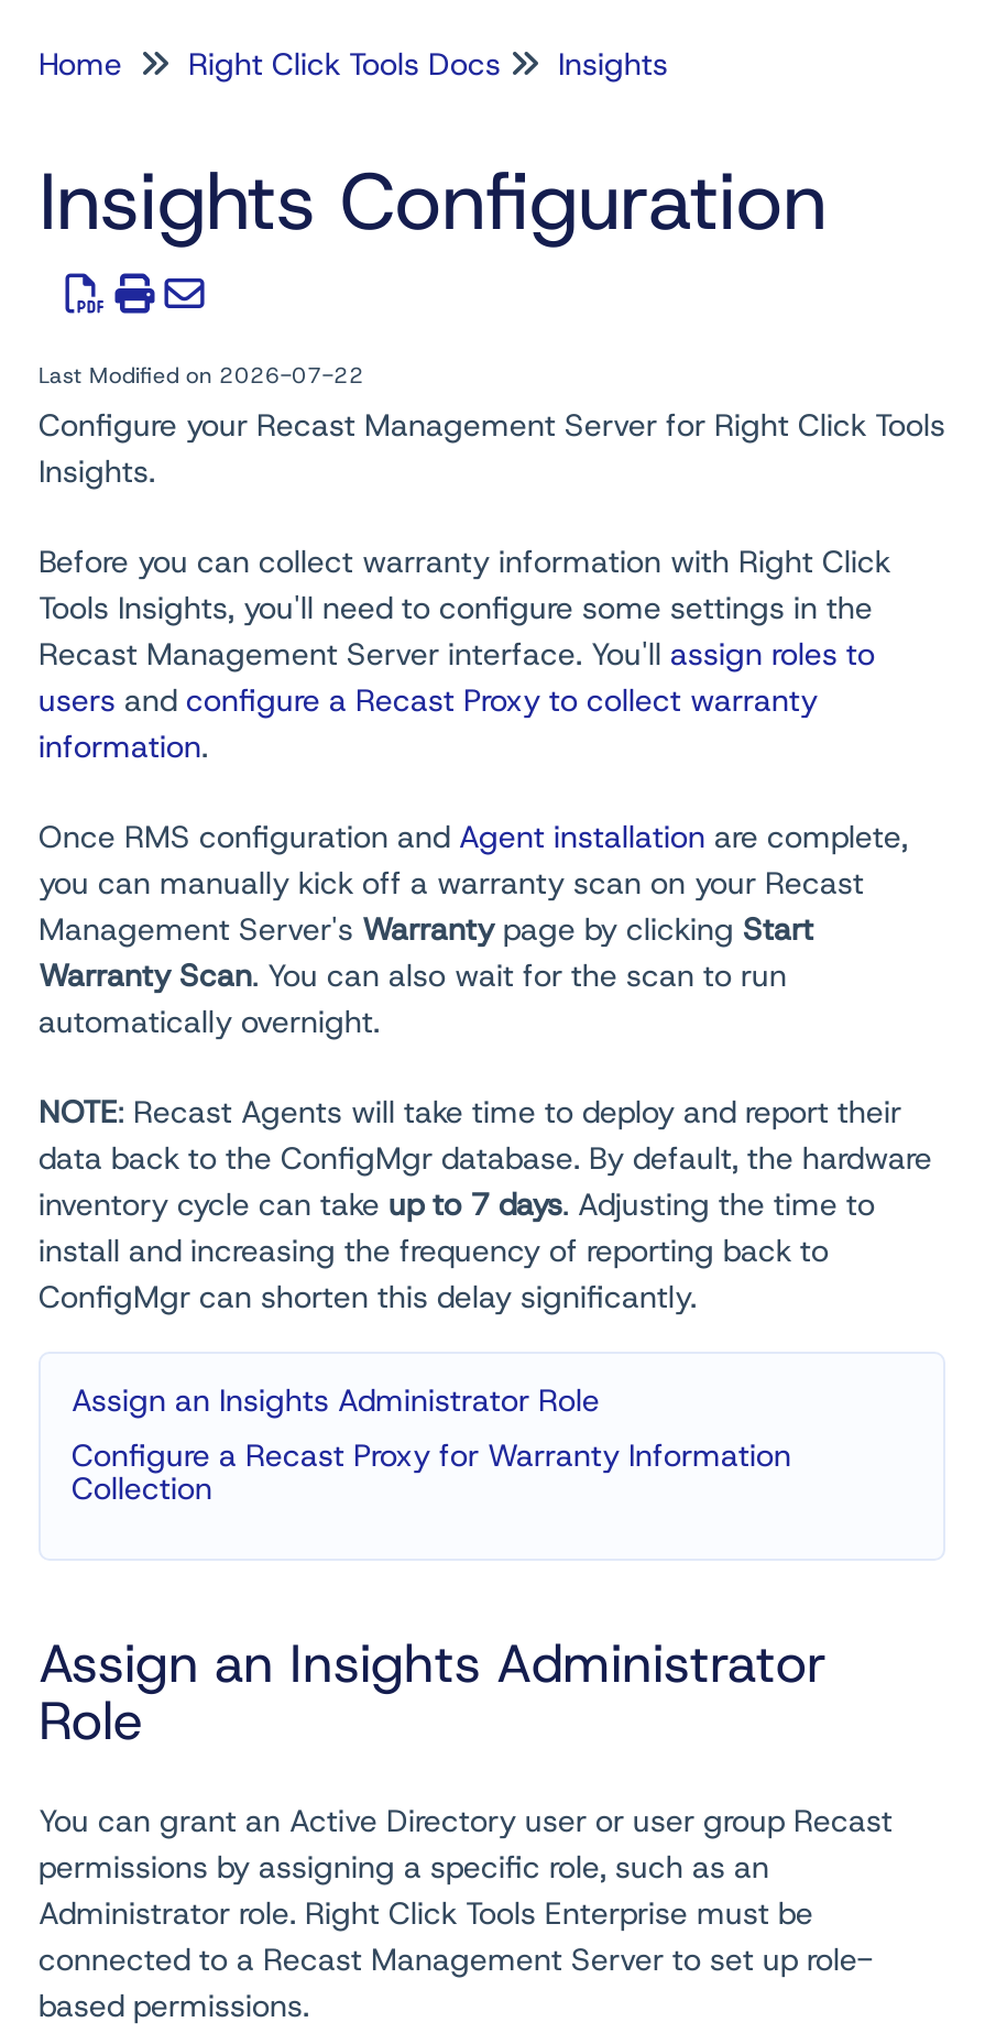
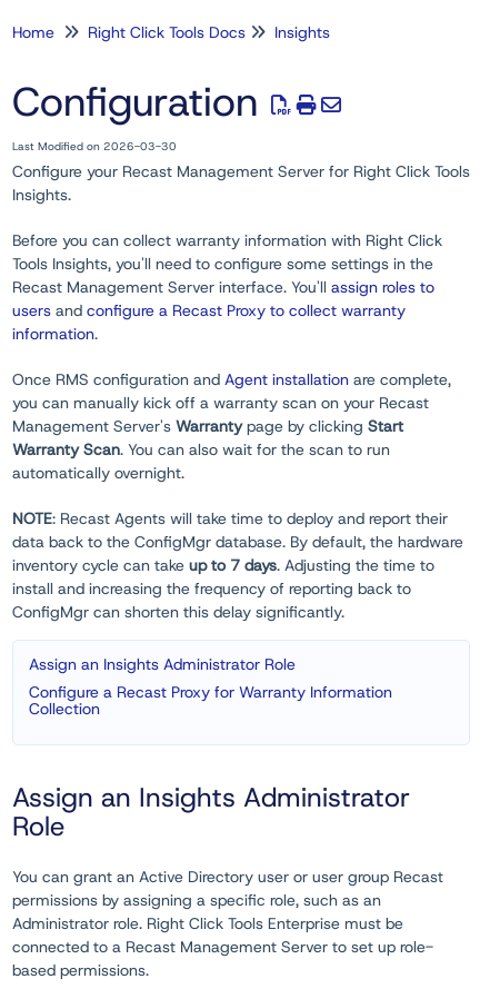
[39,147,827,390] Insights Configuration | Last Modified on 2026-07-22 -> [12,75,258,154] Configuration | Last Modified on 2026-03-30

